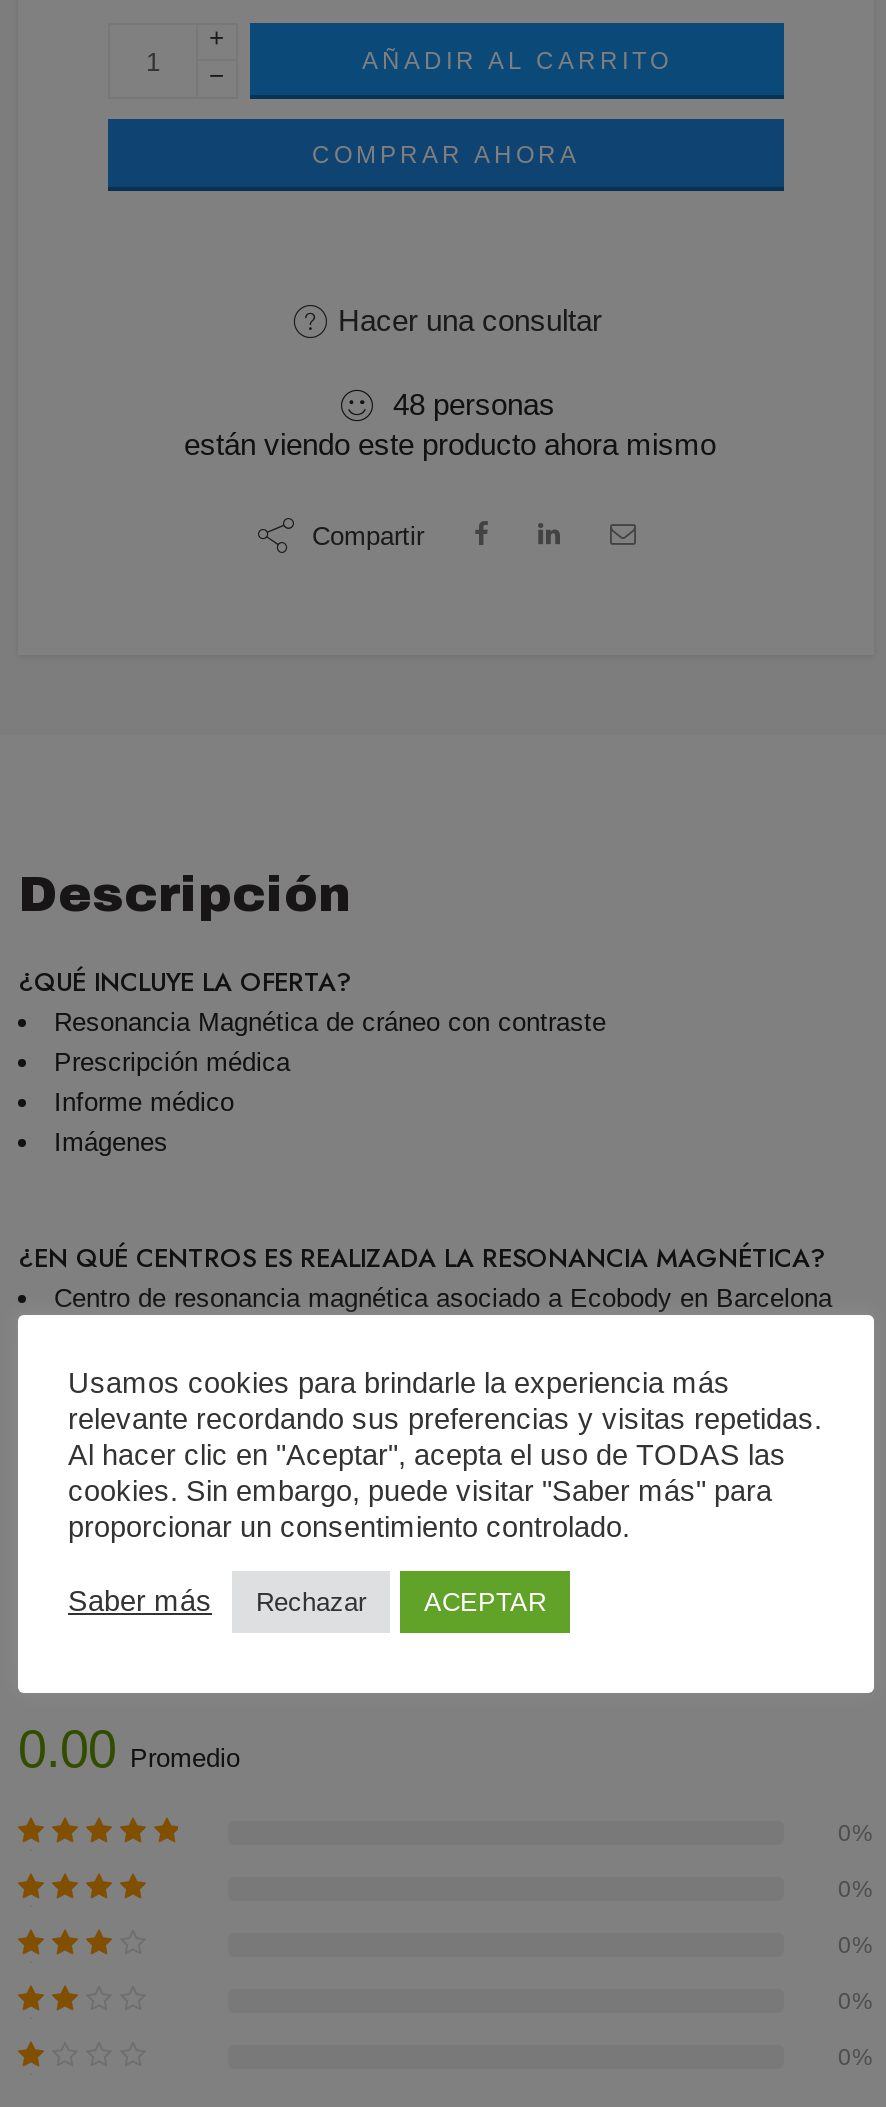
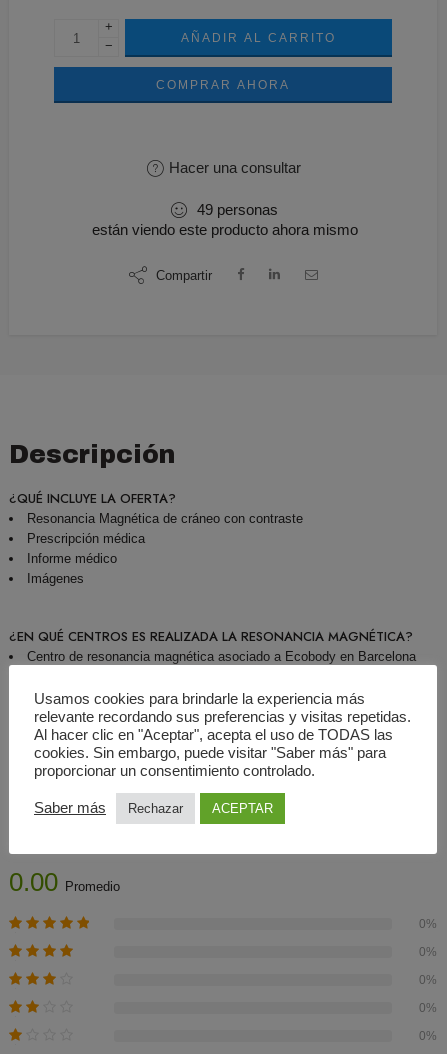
[393,387,555,421] 48 personas -> [196,201,277,218] 49 personas

